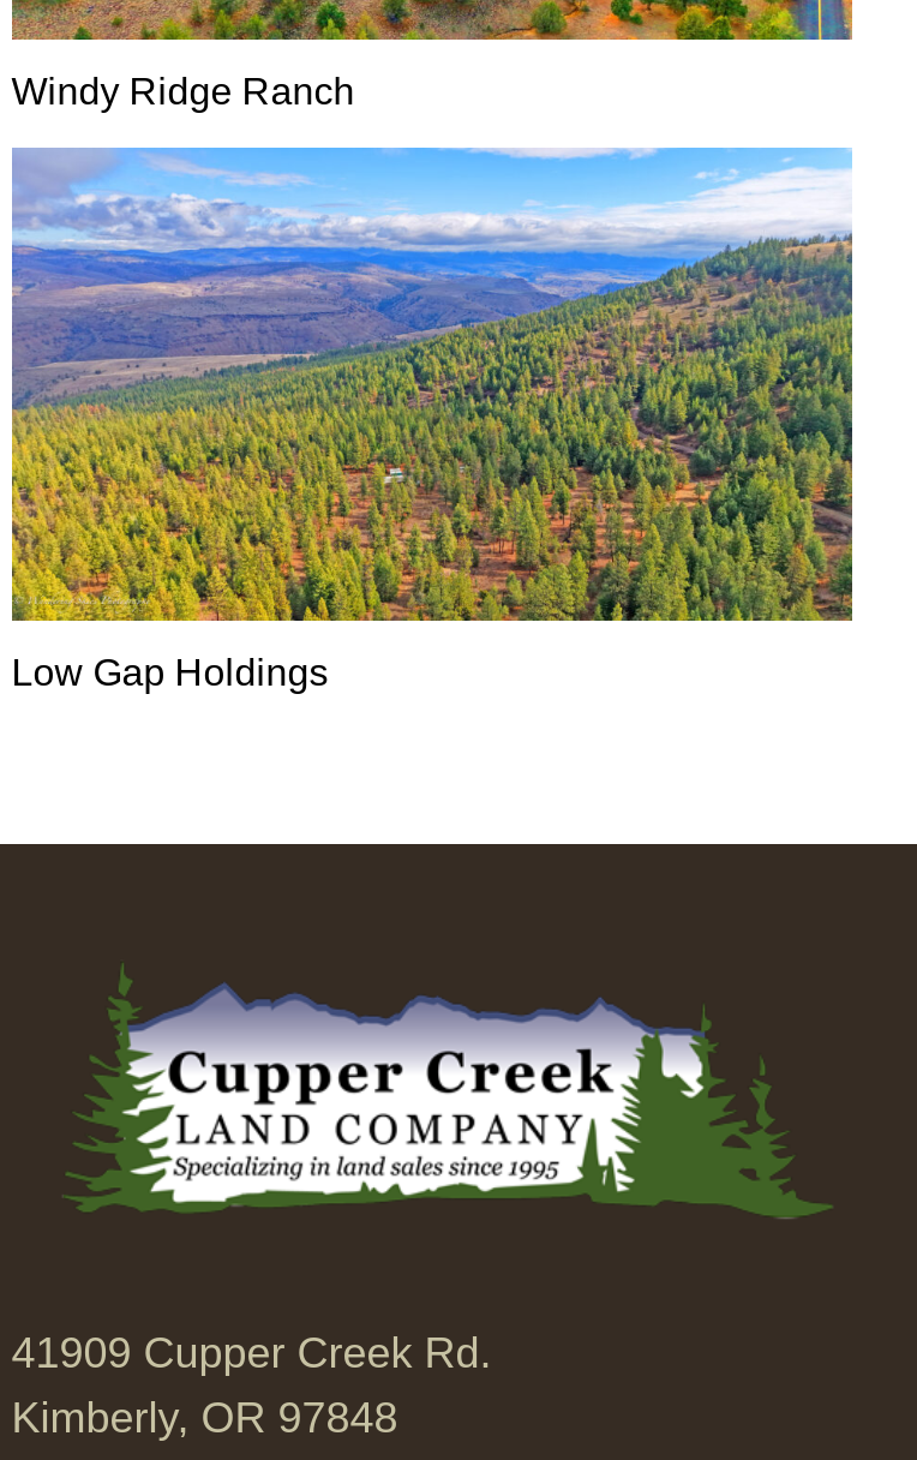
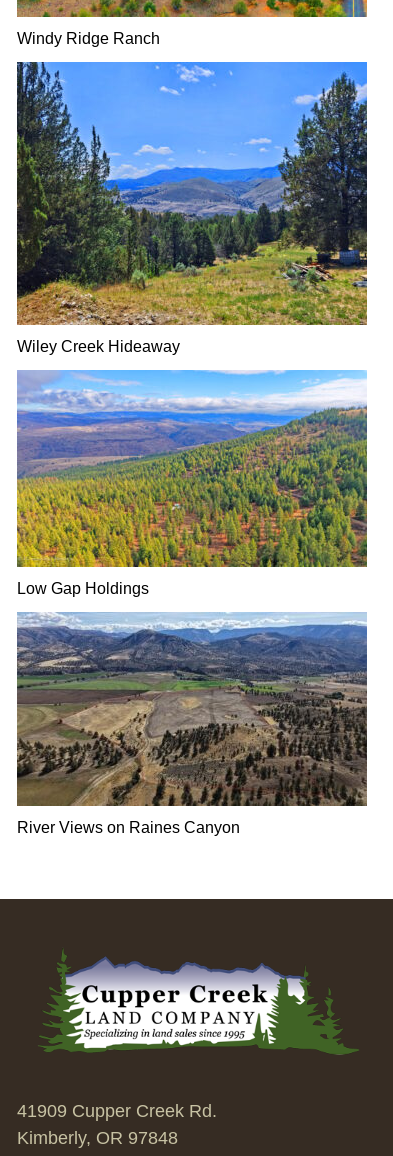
none -> [16,62,368,355] [image] | Wiley Creek Hideaway
none -> [16,611,368,836] [image] | River Views on Raines Canyon

